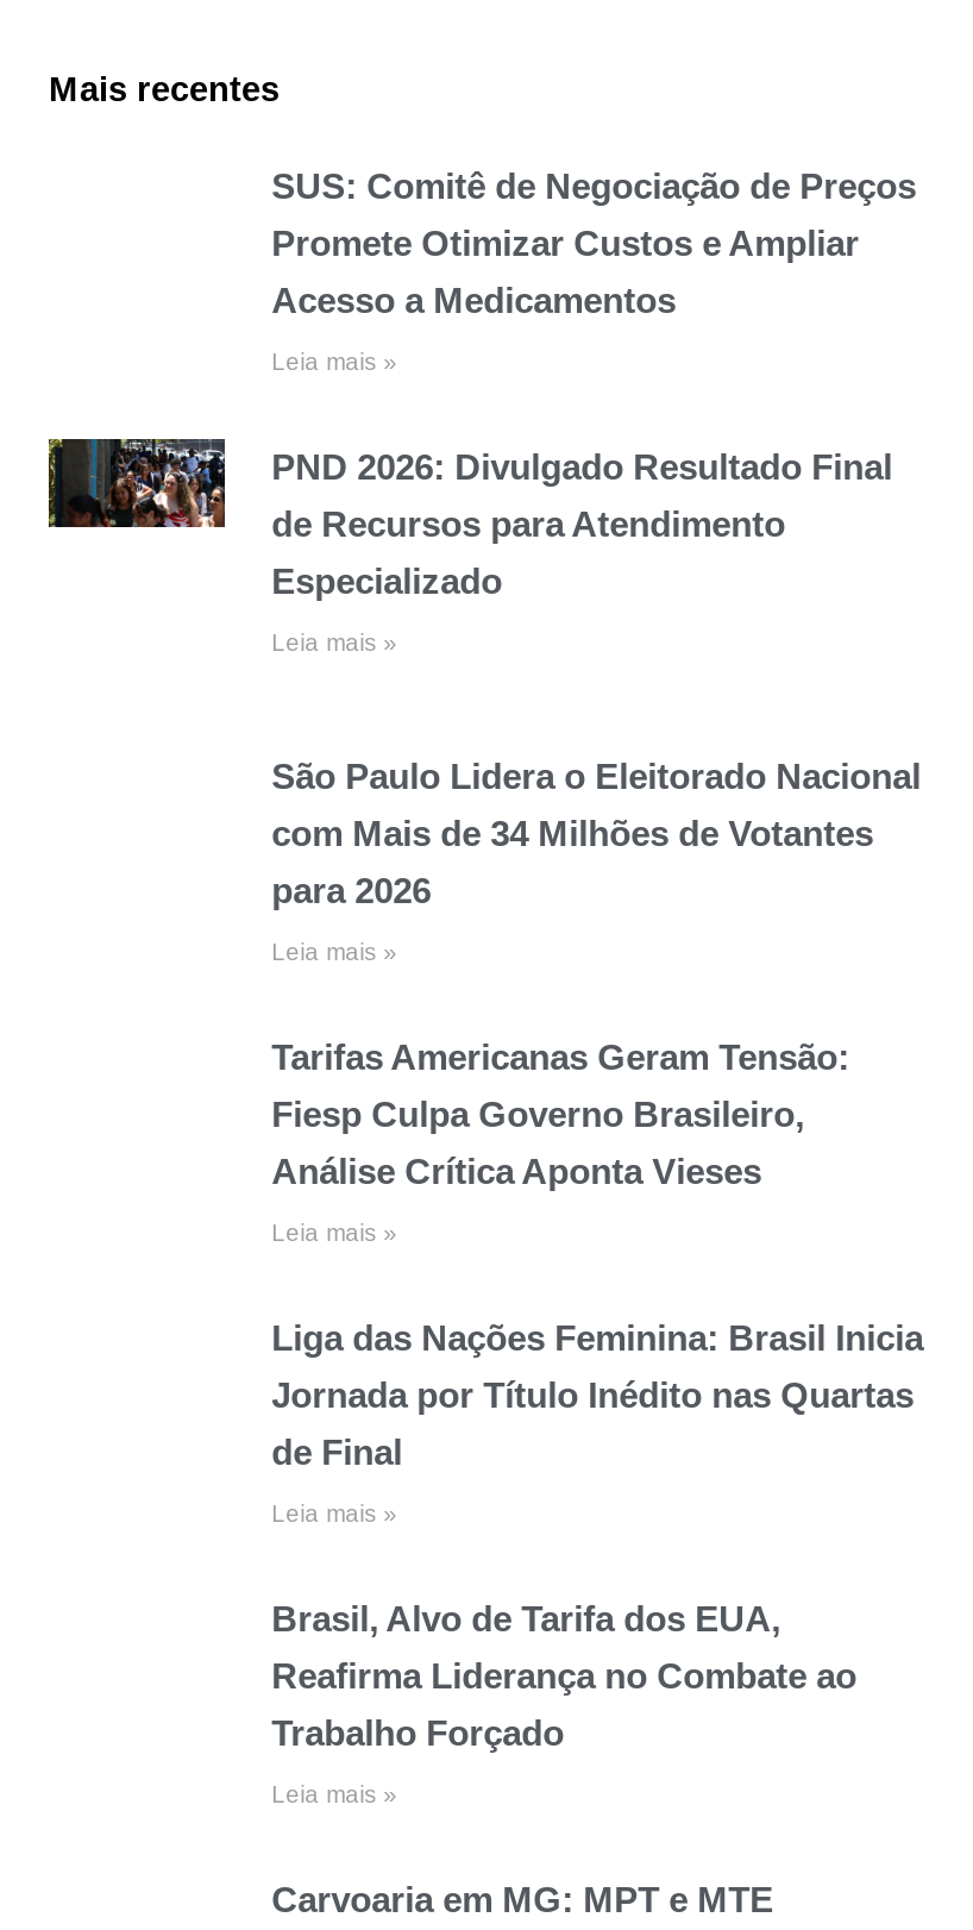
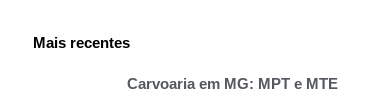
[46,165,923,1808] [image] | SUS: Comitê de Negociação de Preços | Promete Otimizar Custos e Ampliar | Acesso a Medicamentos | Leia mais » | PND 2026: Divulgado Resultado Final | de Recursos para Atendimento | Especializado | Leia mais » | São Paulo Lidera o Eleitorado Nacional | com Mais de 34 Milhões de Votantes | para 2026 | Leia mais » | Tarifas Americanas Geram Tensão: | Fiesp Culpa Governo Brasileiro, | Análise Crítica Aponta Vieses | Leia mais » | Liga das Nações Feminina: Brasil Inicia | Jornada por Título Inédito nas Quartas | de Final | Leia mais » | Brasil, Alvo de Tarifa dos EUA, | Reafirma Liderança no Combate ao | Trabalho Forçado | Leia mais » -> none

